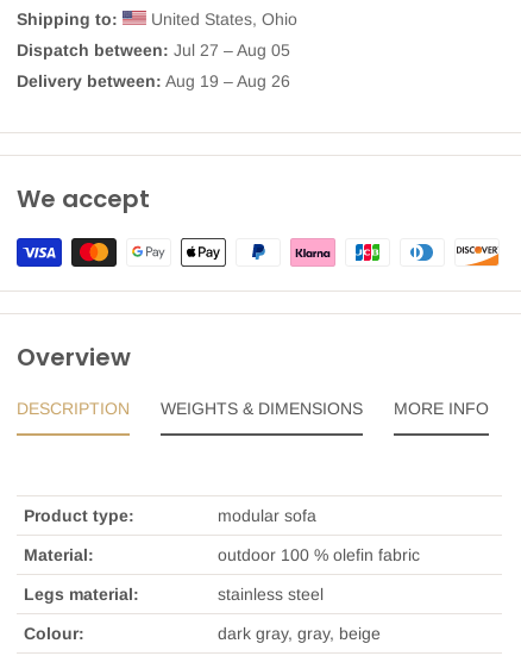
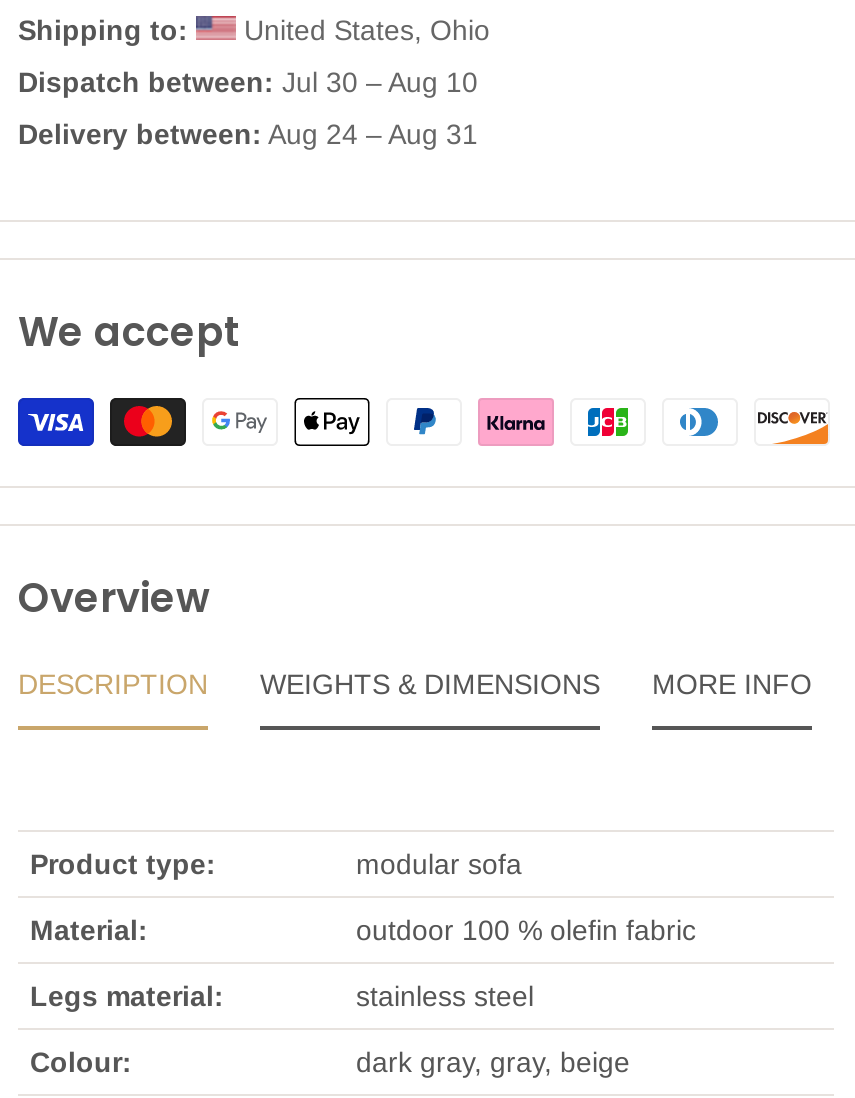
[17,40,290,59] Dispatch between: Jul 27 – Aug 05 -> [18,65,478,97] Dispatch between: Jul 30 – Aug 10
[17,71,290,90] Delivery between: Aug 19 – Aug 26 -> [18,117,478,149] Delivery between: Aug 24 – Aug 31

